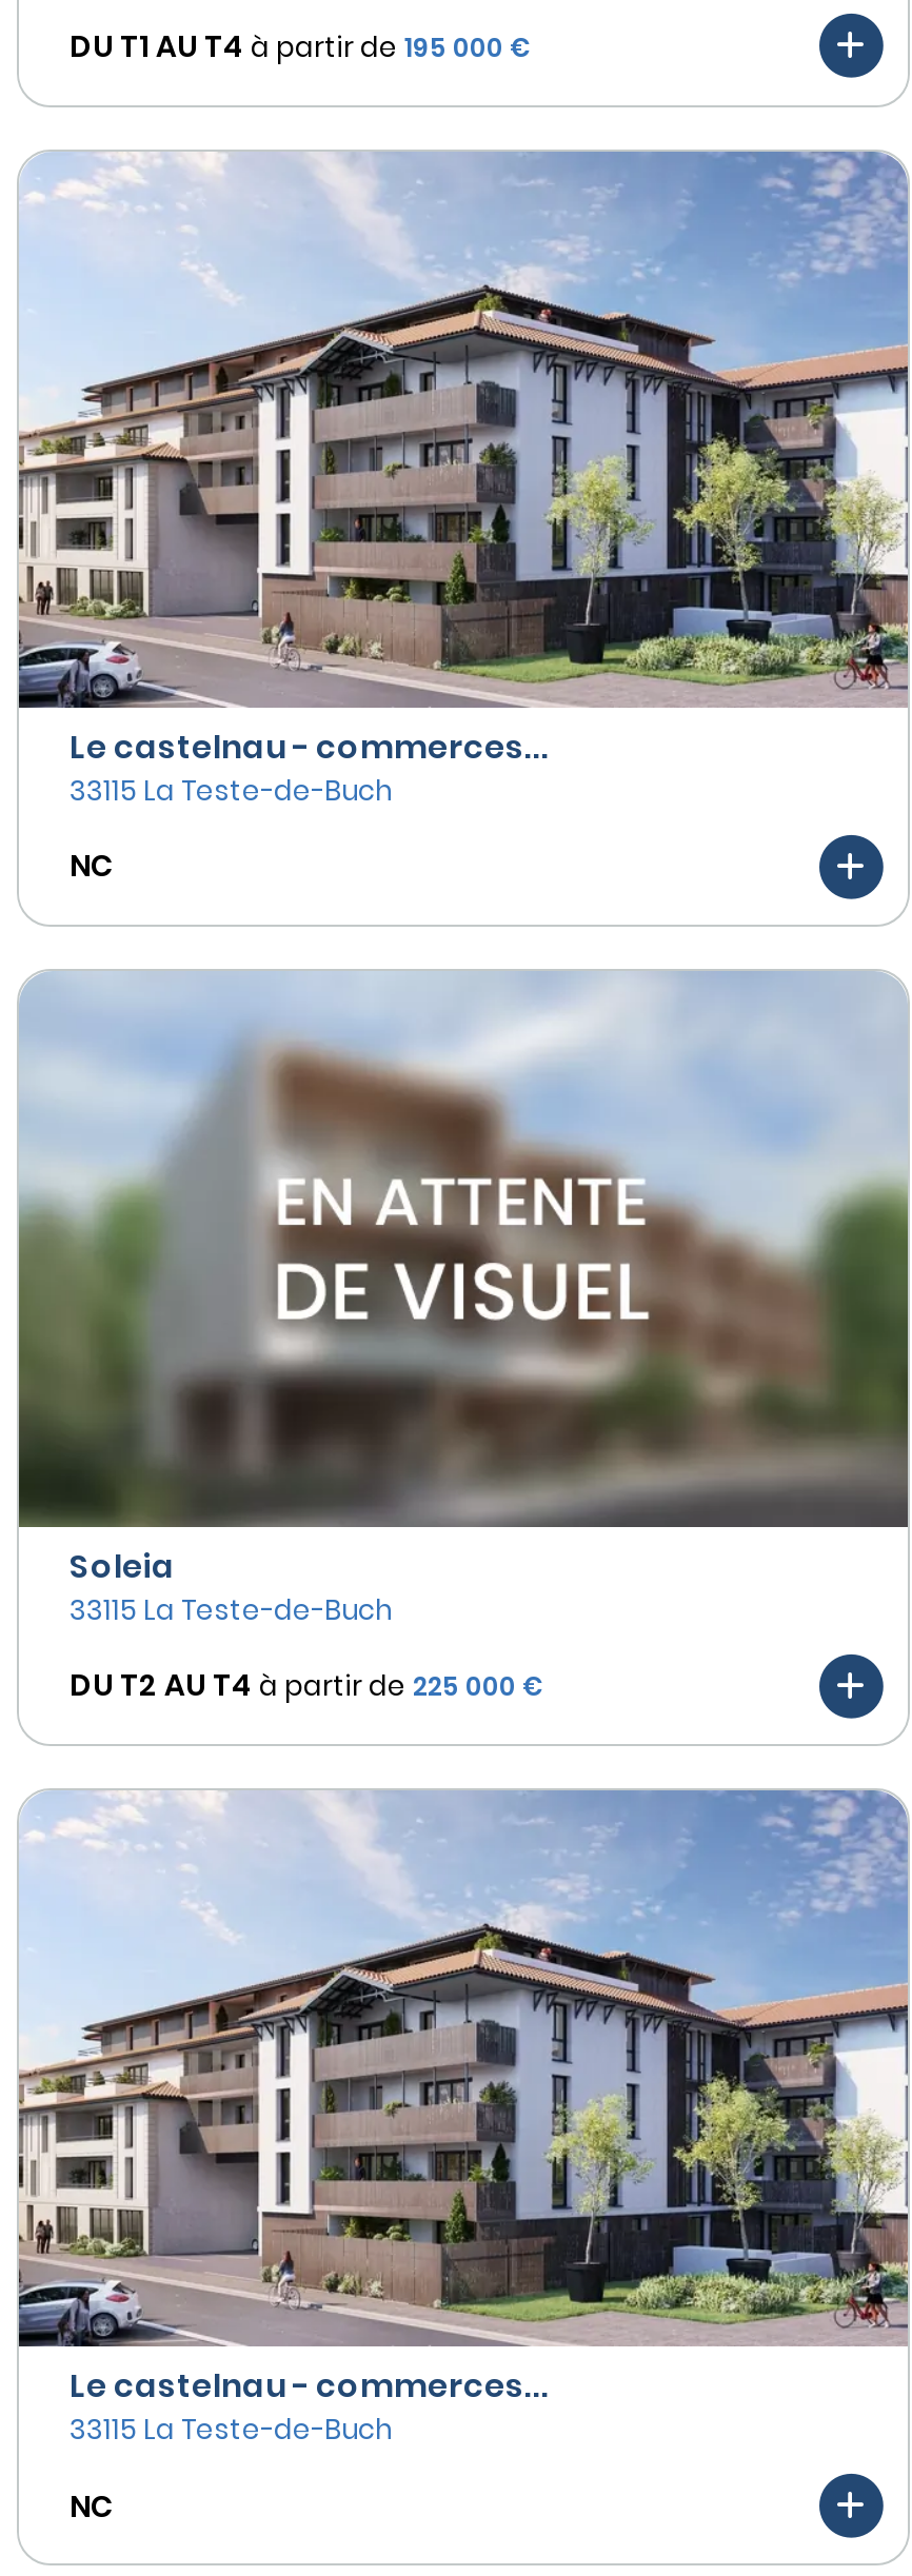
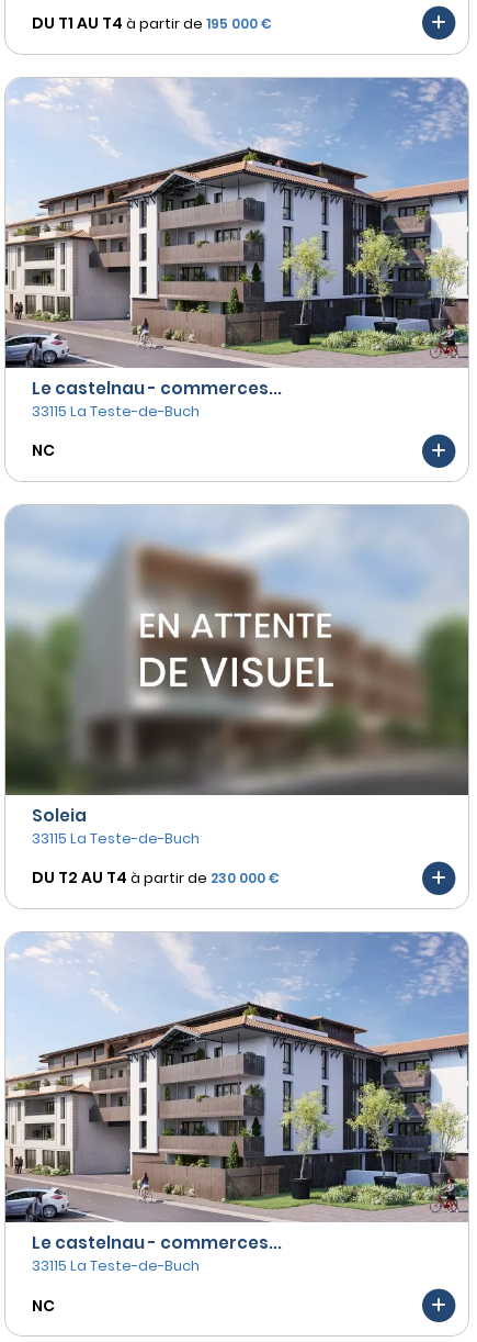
[70,1665,543,1707] DU T2 AU T4 à partir de 225 000 € -> [32,867,280,889] DU T2 AU T4 à partir de 230 000 €

